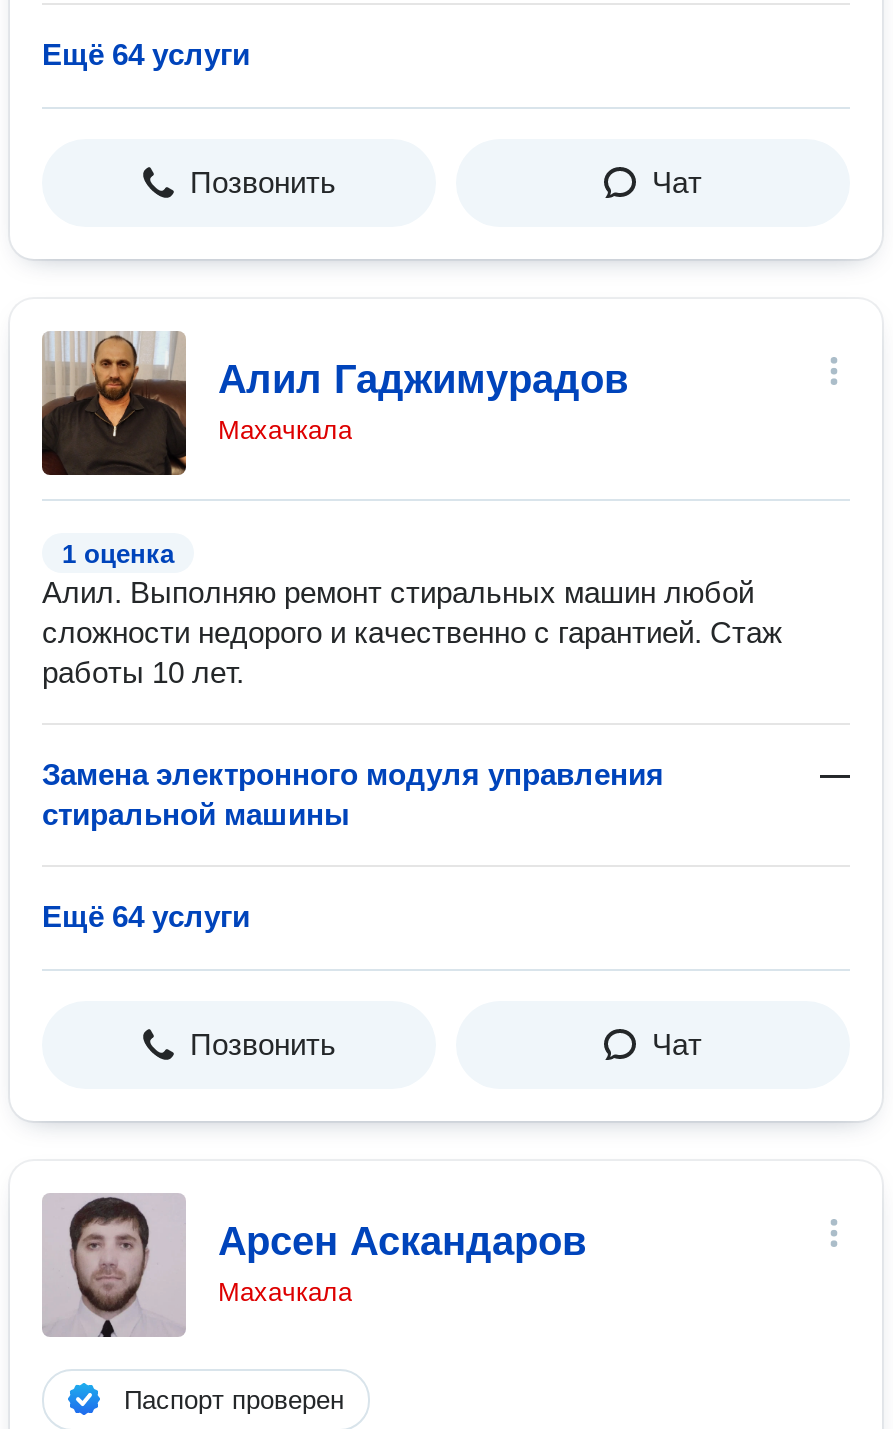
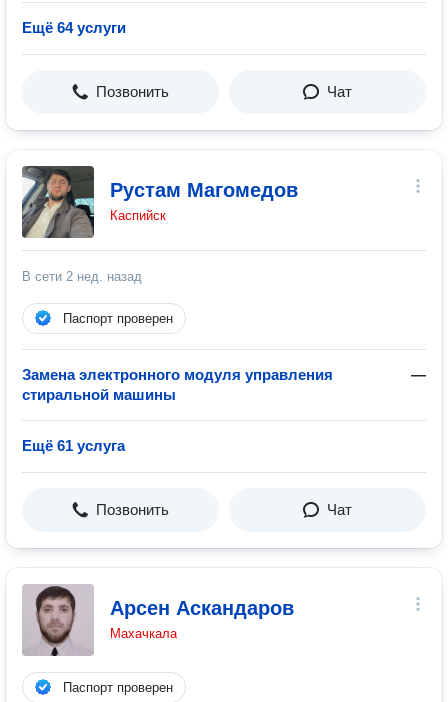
[42,331,628,477] [image] | Алил Гаджимурадов | Махачкала -> [21,165,298,239] [image] | Рустам Магомедов | Каспийск
[42,539,782,689] 1 оценка | Алил. Выполняю ремонт стиральных машин любой | сложности недорого и качественно с гарантией. Стаж | работы 10 лет. -> [22,269,173,326] В сети 2 нед. назад | Паспорт проверен
[42,899,250,933] Ещё 64 услуги -> [22,437,125,454] Ещё 61 услуга

